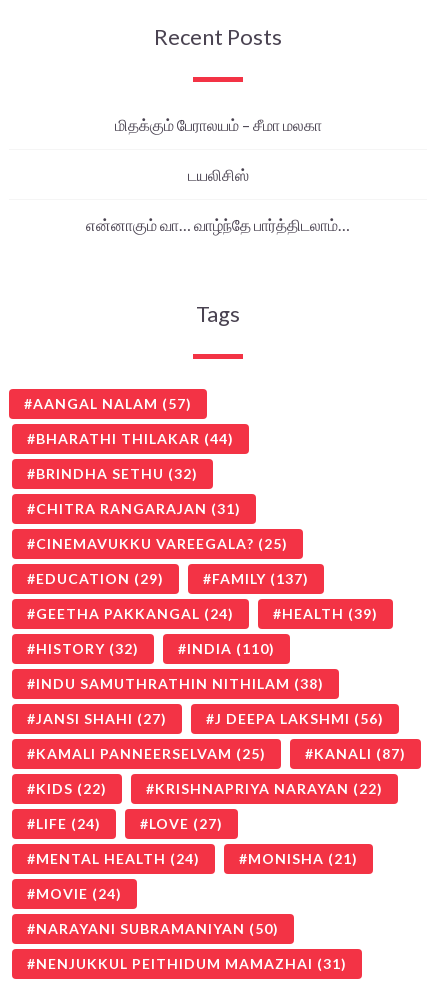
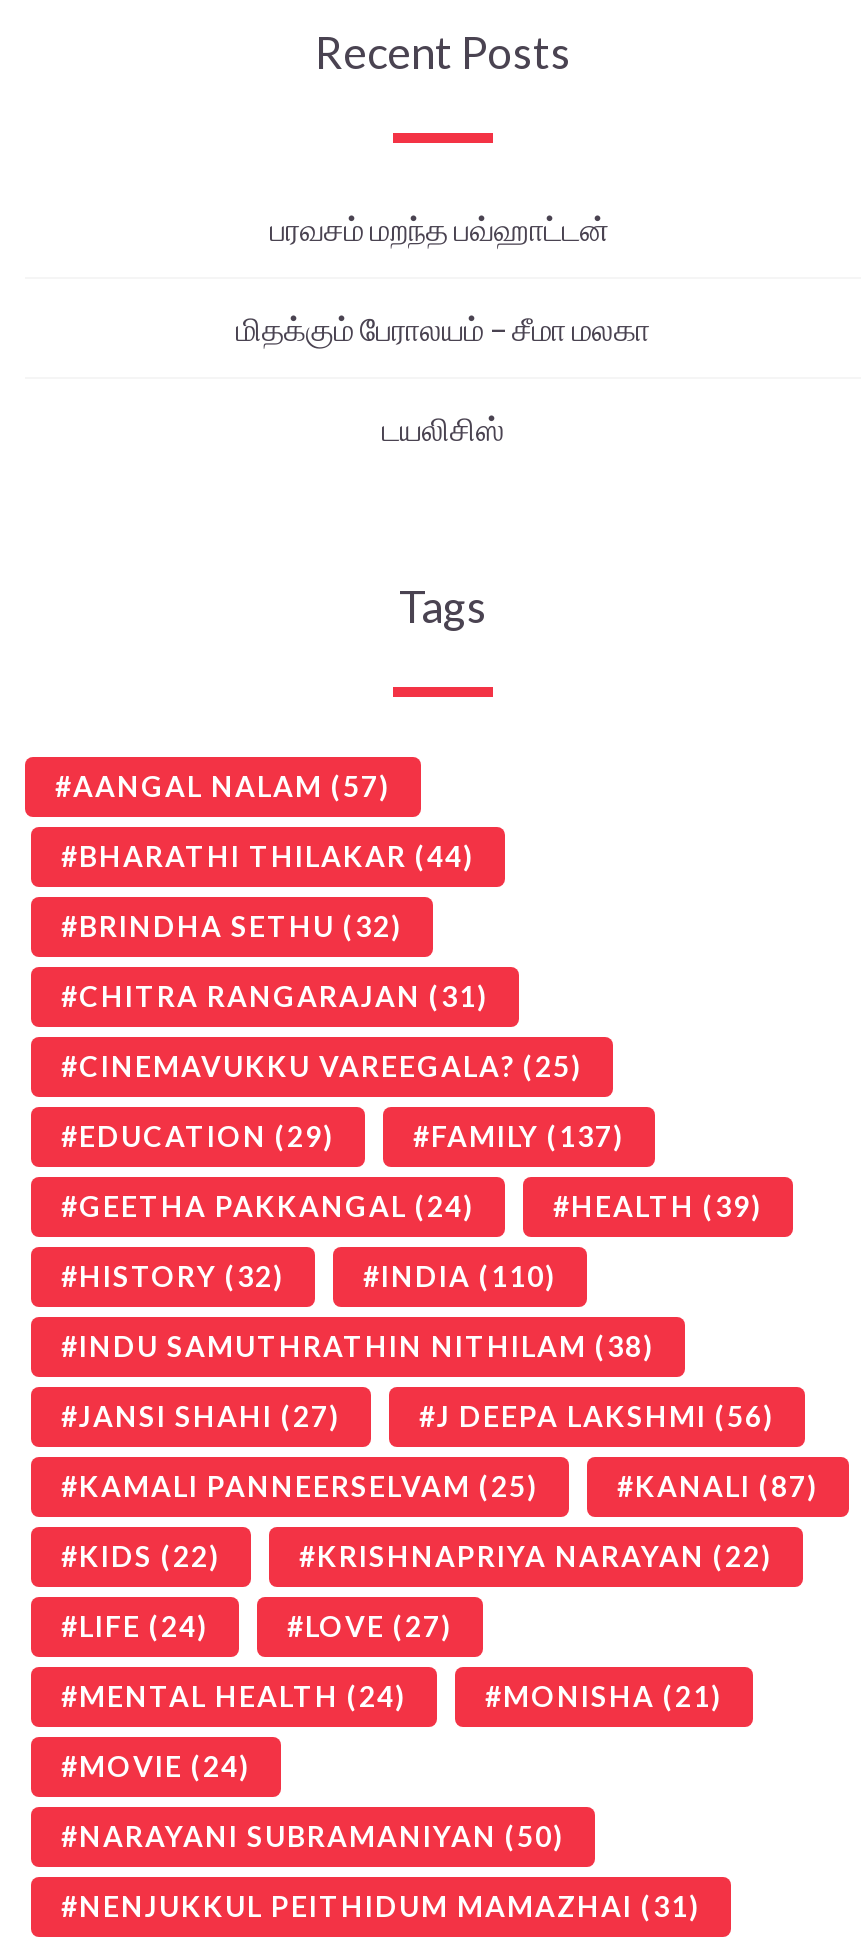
none -> [270,208,616,246] பரவசம் மறந்த பவ்ஹாட்டன்
moved [114,114,321,183] -> [236,308,650,446]: மிதக்கும் பேராலயம் – சீமா மலகா | டயலிசிஸ்
[86,214,350,233] என்னாகும் வா… வாழ்ந்தே பார்த்திடலாம்… -> none

